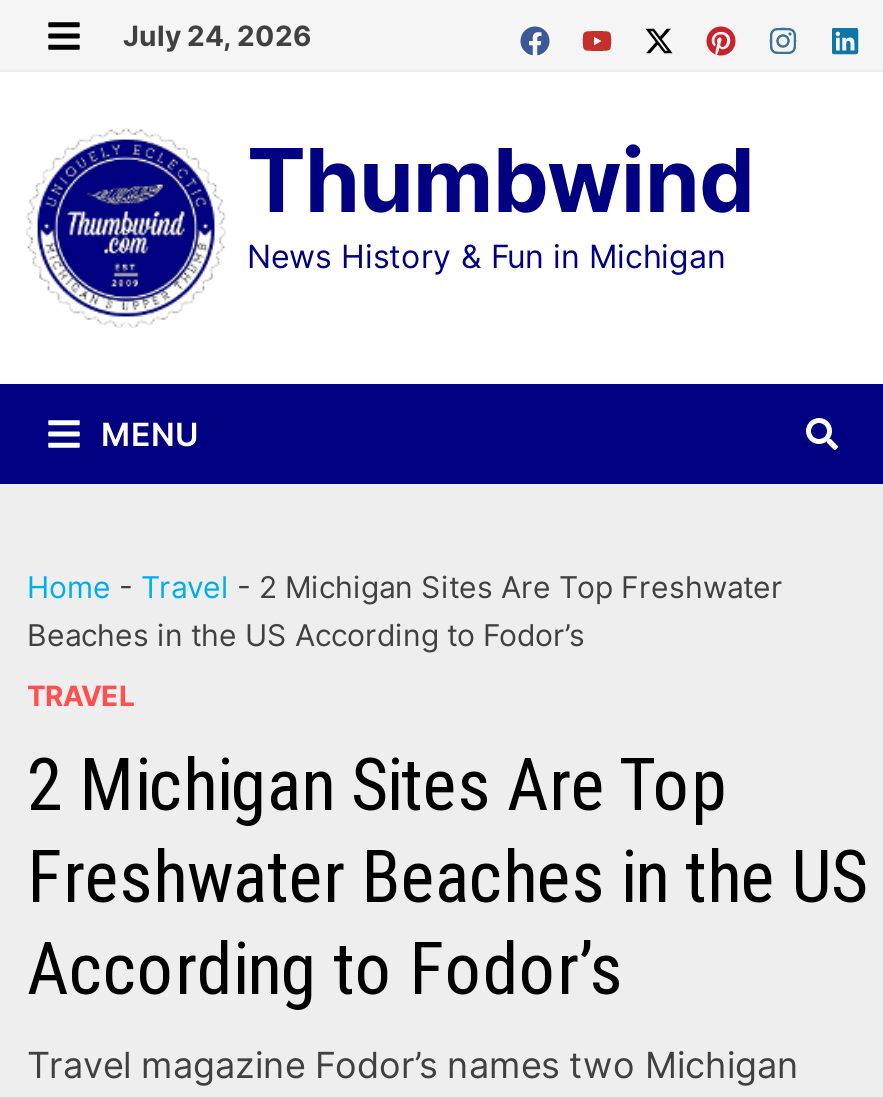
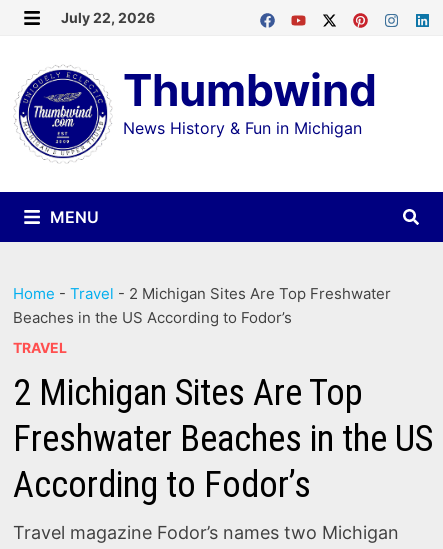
[123,18,311,52] July 24, 2026 -> [61,9,155,26] July 22, 2026

